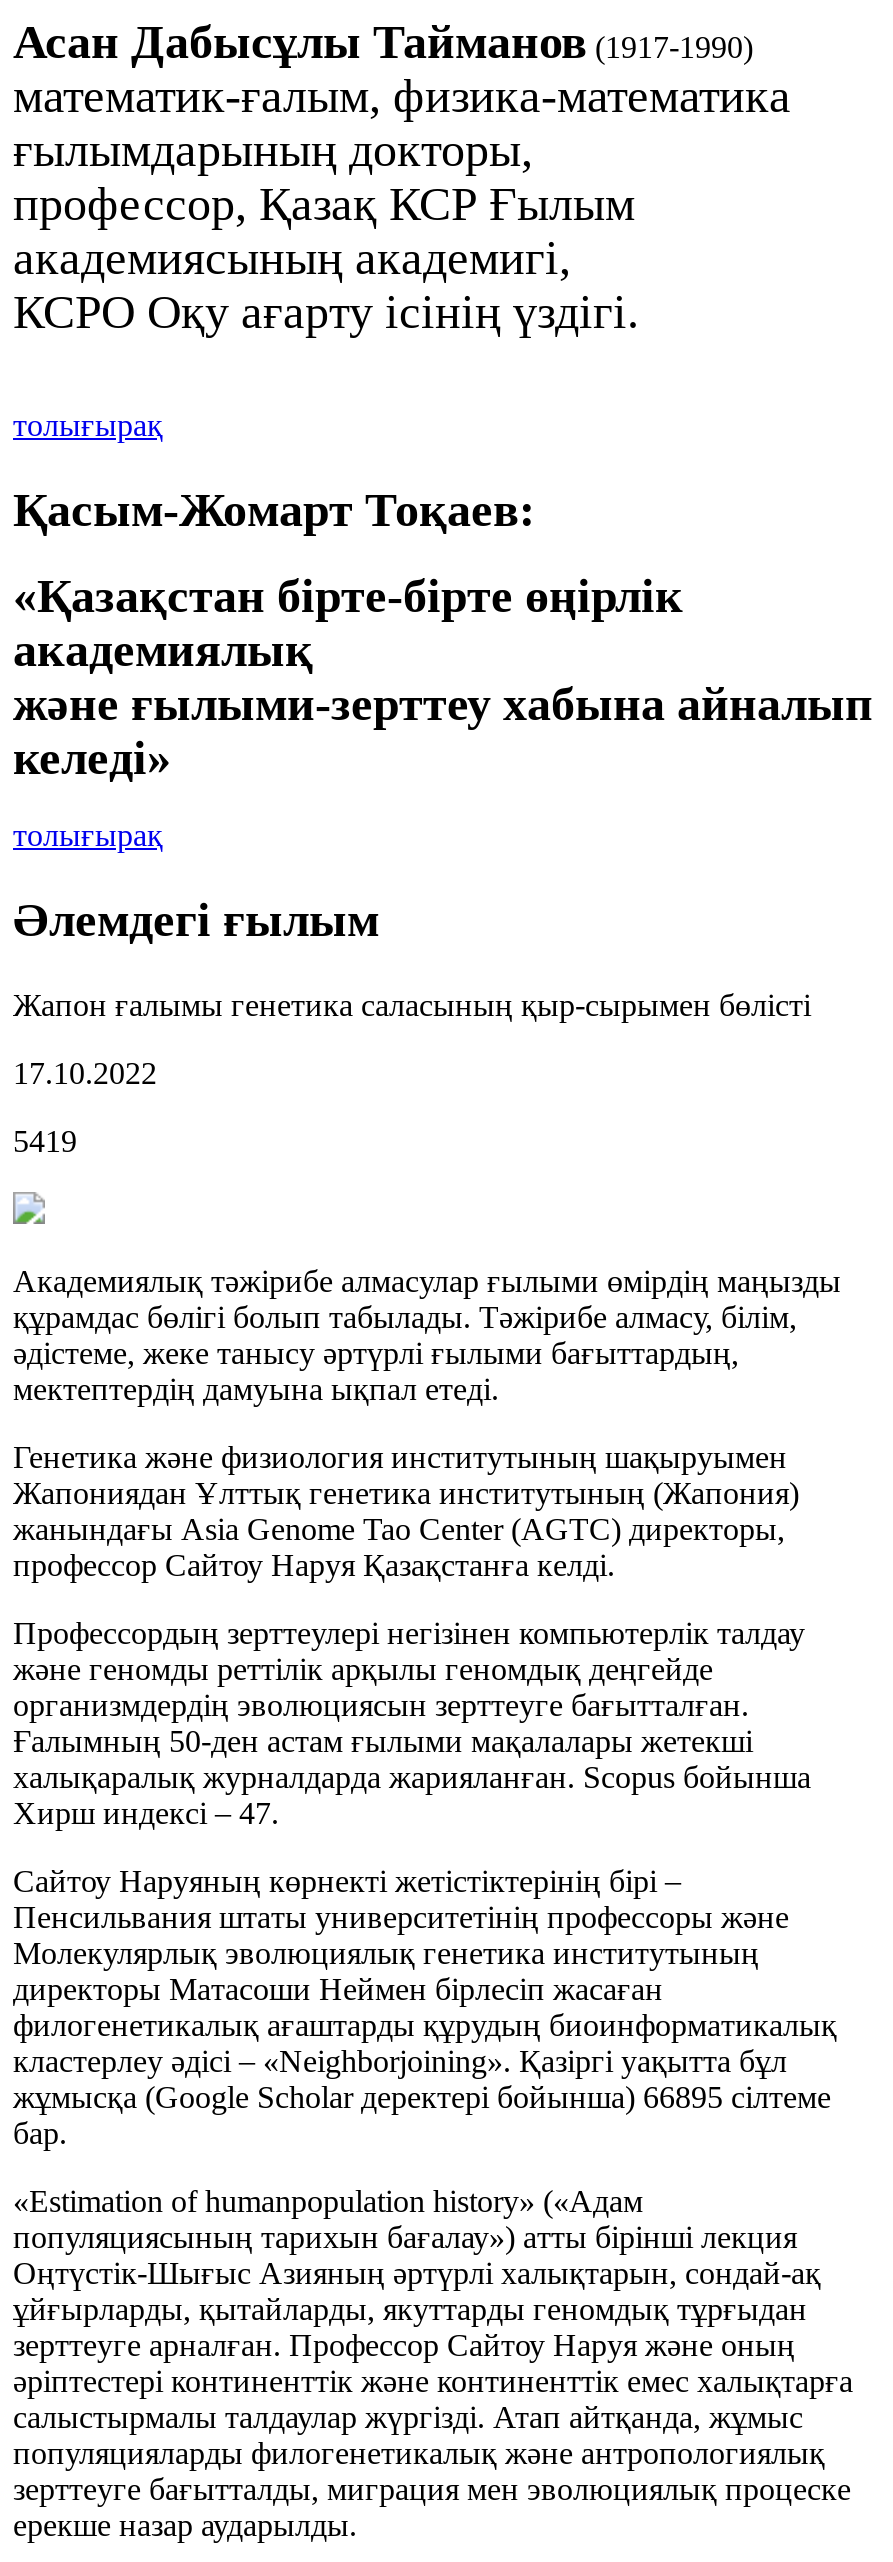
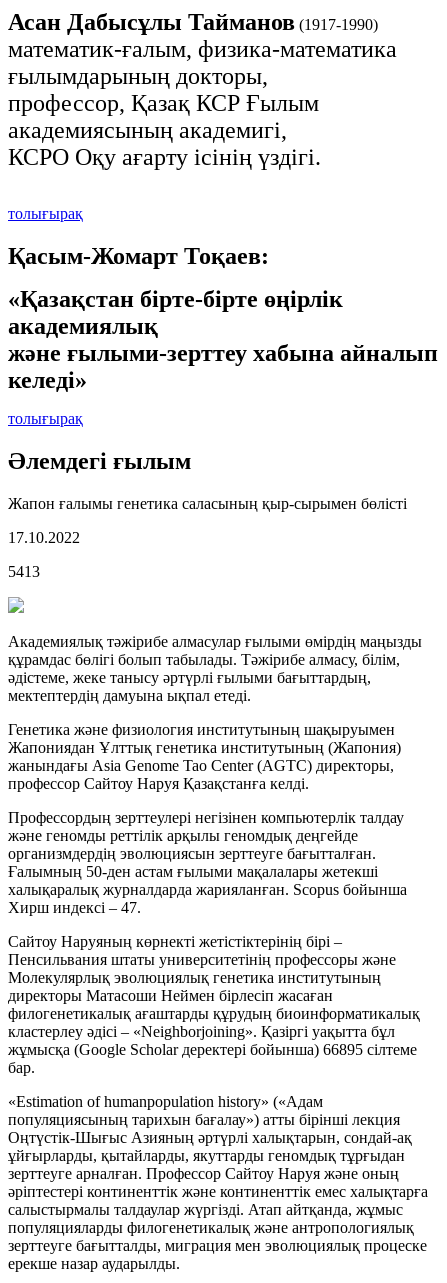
[13,1123,77,1157] 5419 -> [8,562,40,579] 5413

